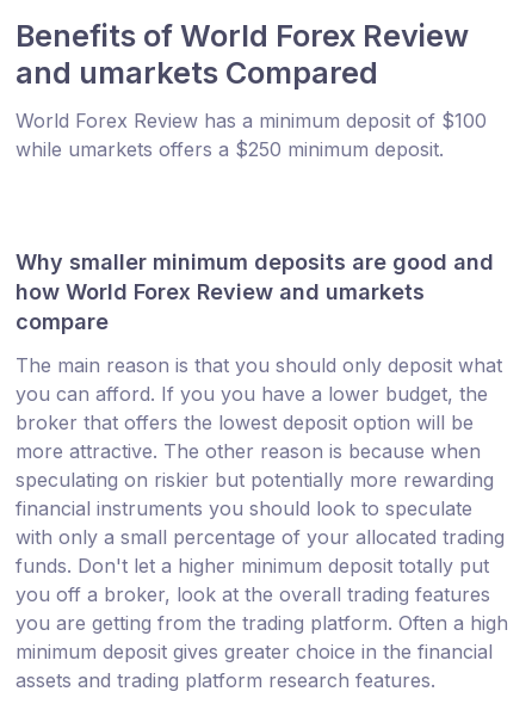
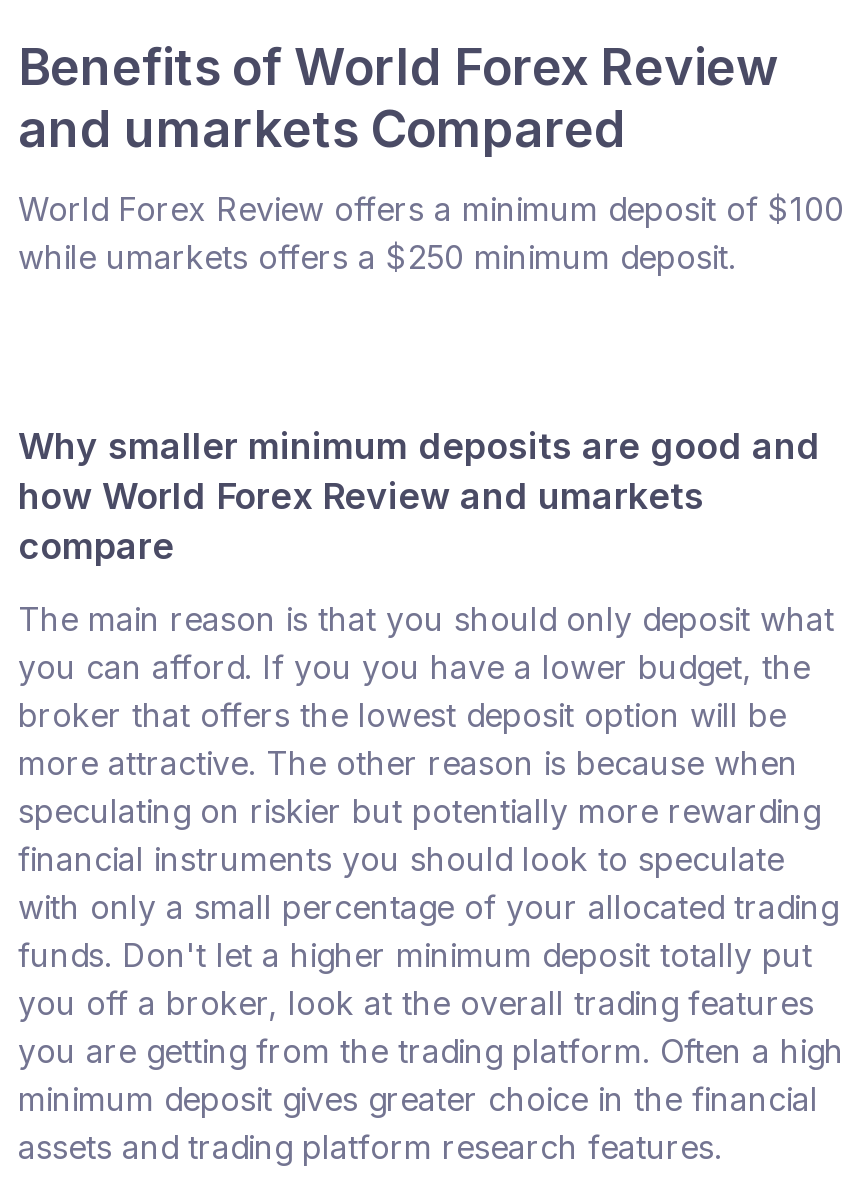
[16,109,487,133] World Forex Review has a minimum deposit of $100 -> [18,190,844,230] World Forex Review offers a minimum deposit of $100

